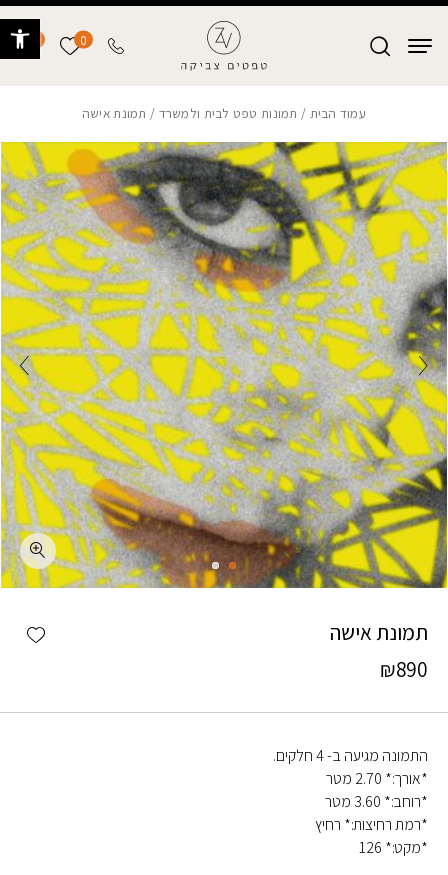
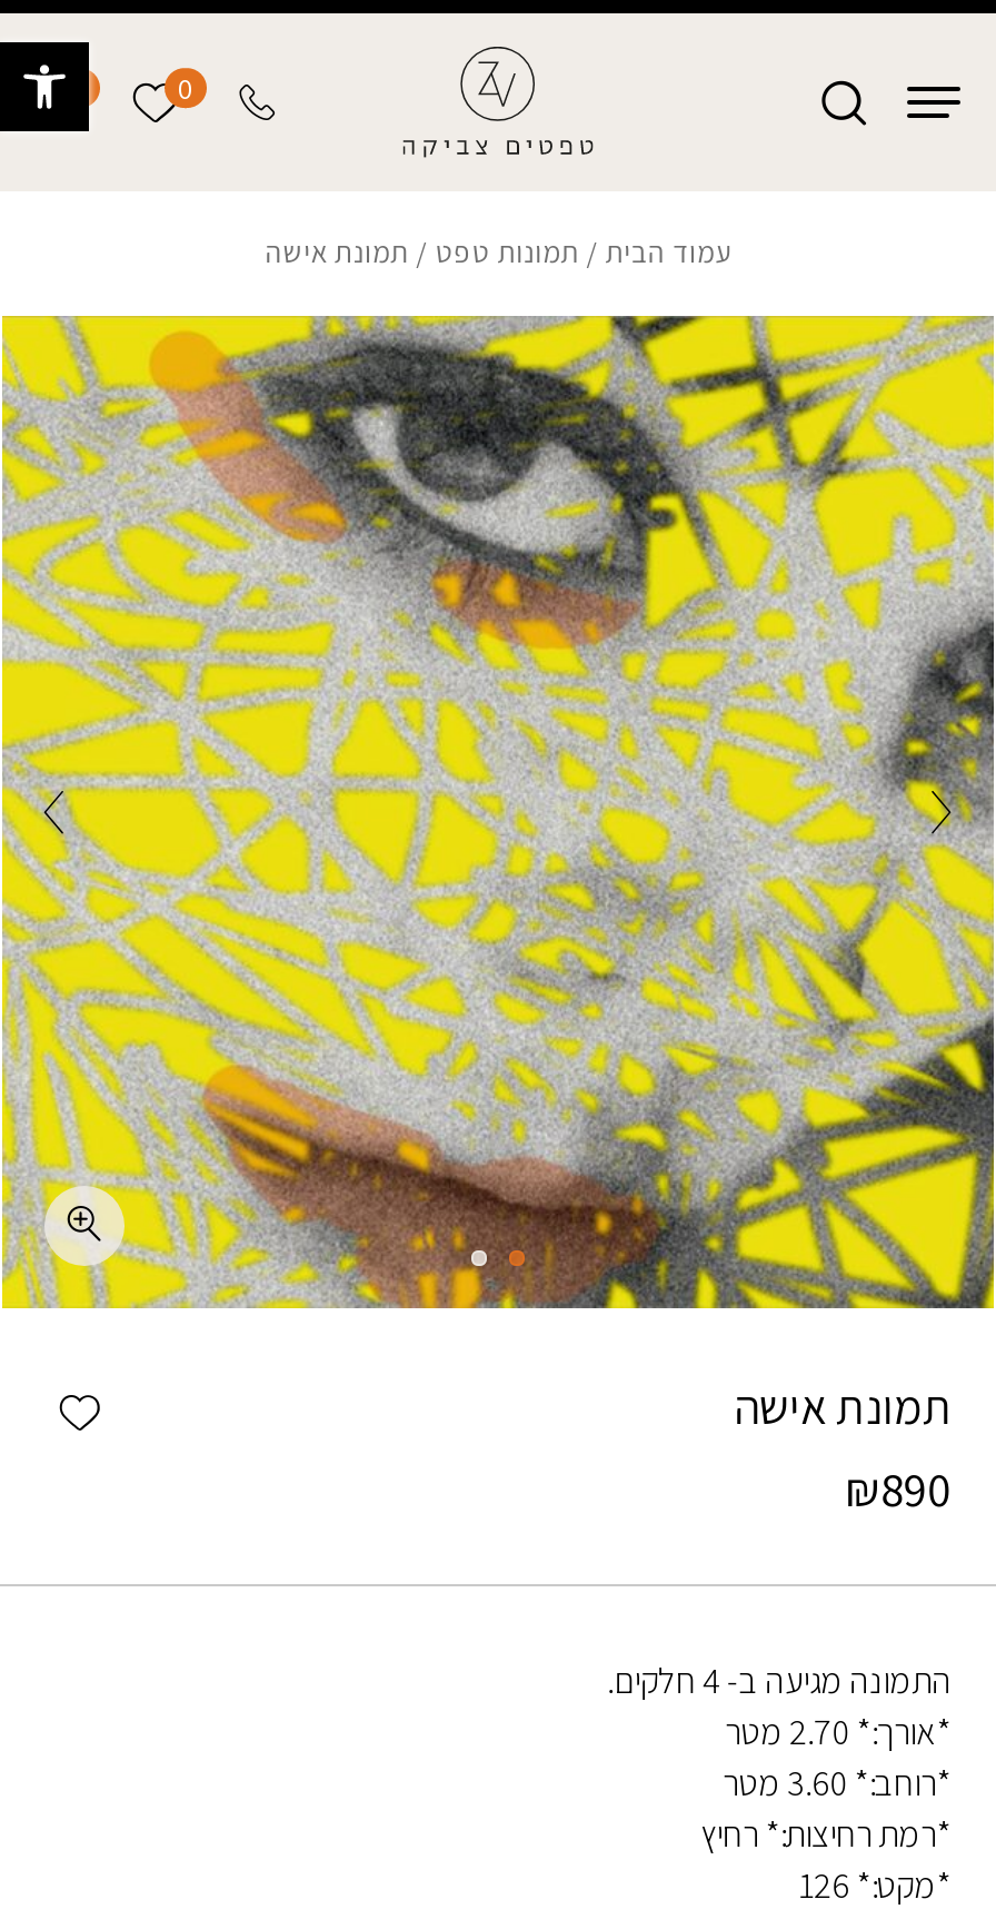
[82,104,366,122] עמוד הבית / תמונות טפט לבית ולמשרד / תמונת אישה -> [265,231,731,271] עמוד הבית / תמונות טפט / תמונת אישה

